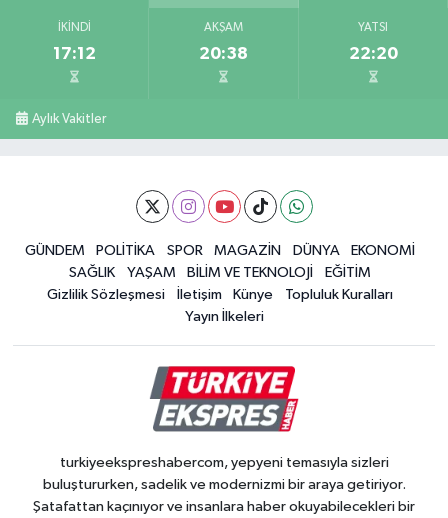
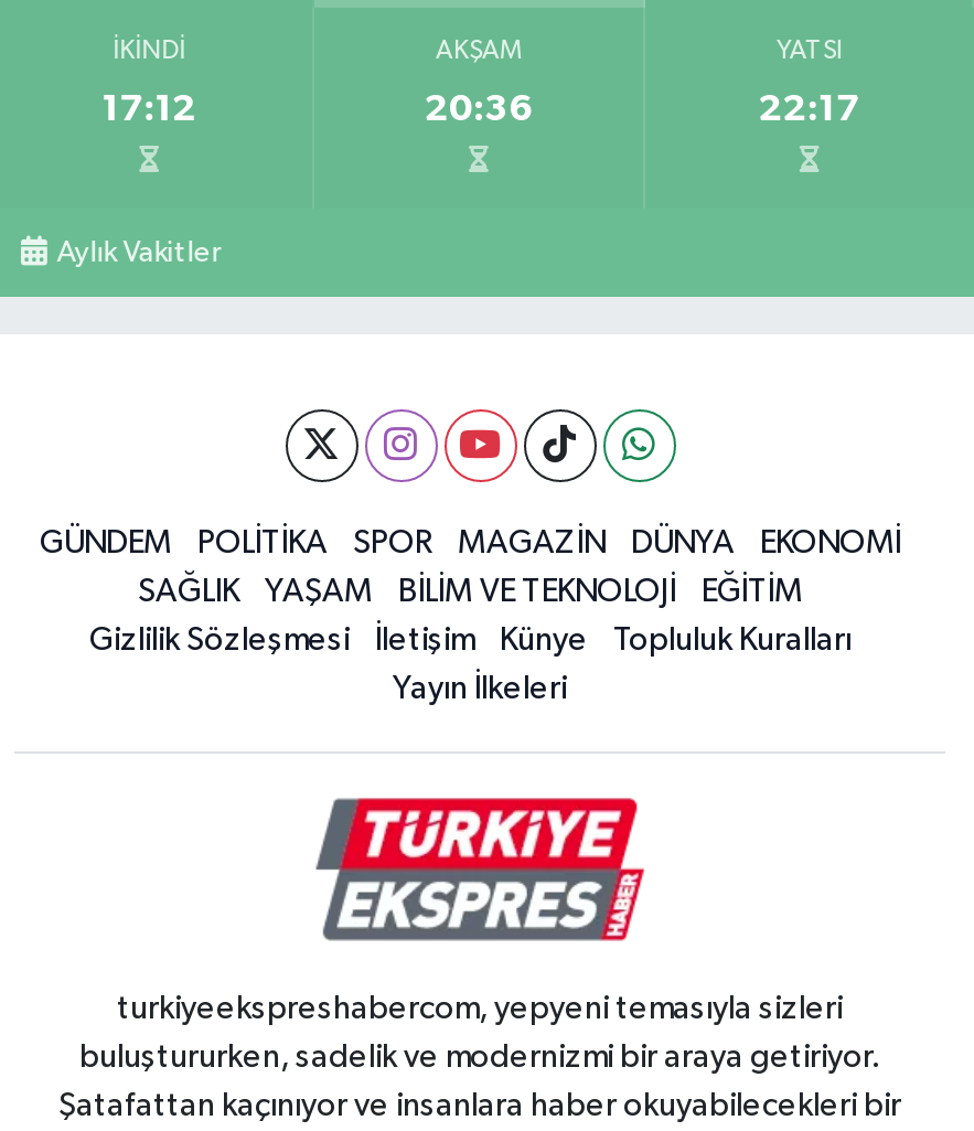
[199,45,248,62] 20:38 -> [425,89,533,126] 20:36
[349,45,398,62] 22:20 -> [758,89,860,126] 22:17

